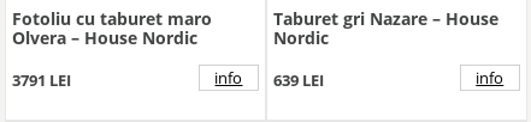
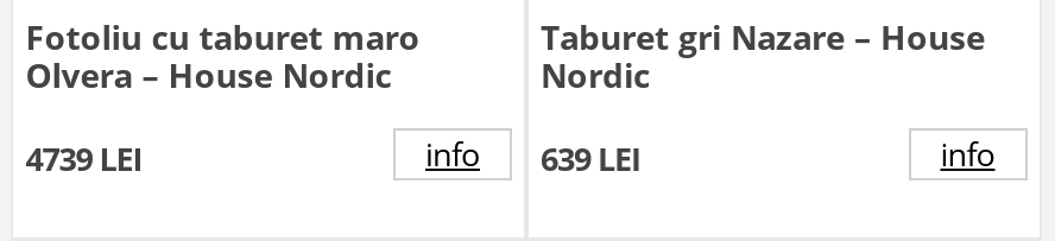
[12,70,71,91] 3791 LEI -> [25,138,142,181] 4739 LEI

